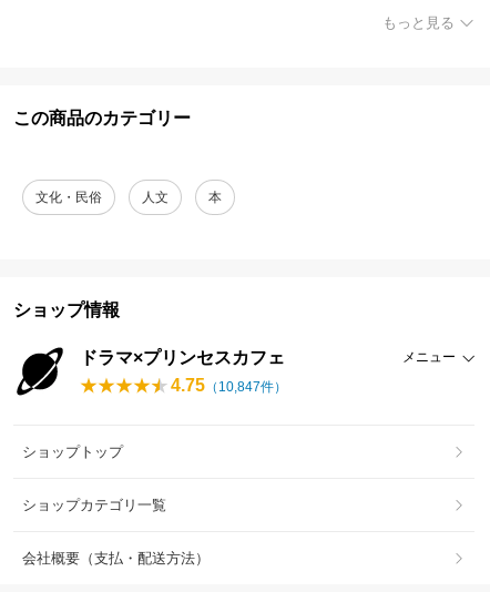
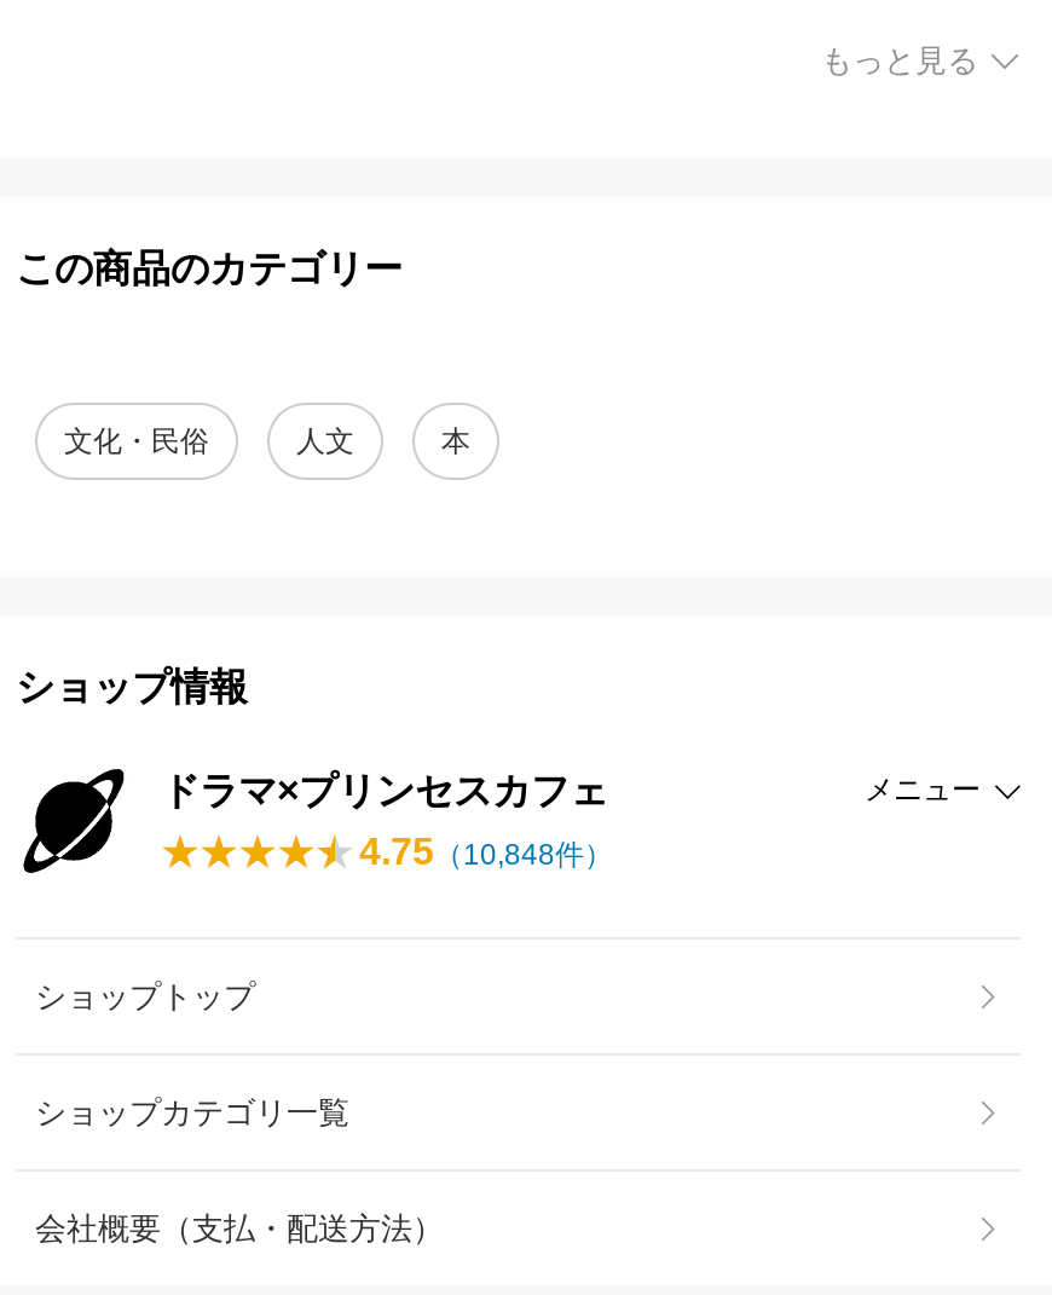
[171,376,287,395] 4.75（10,847件） -> [359,831,613,872] 4.75（10,848件）

